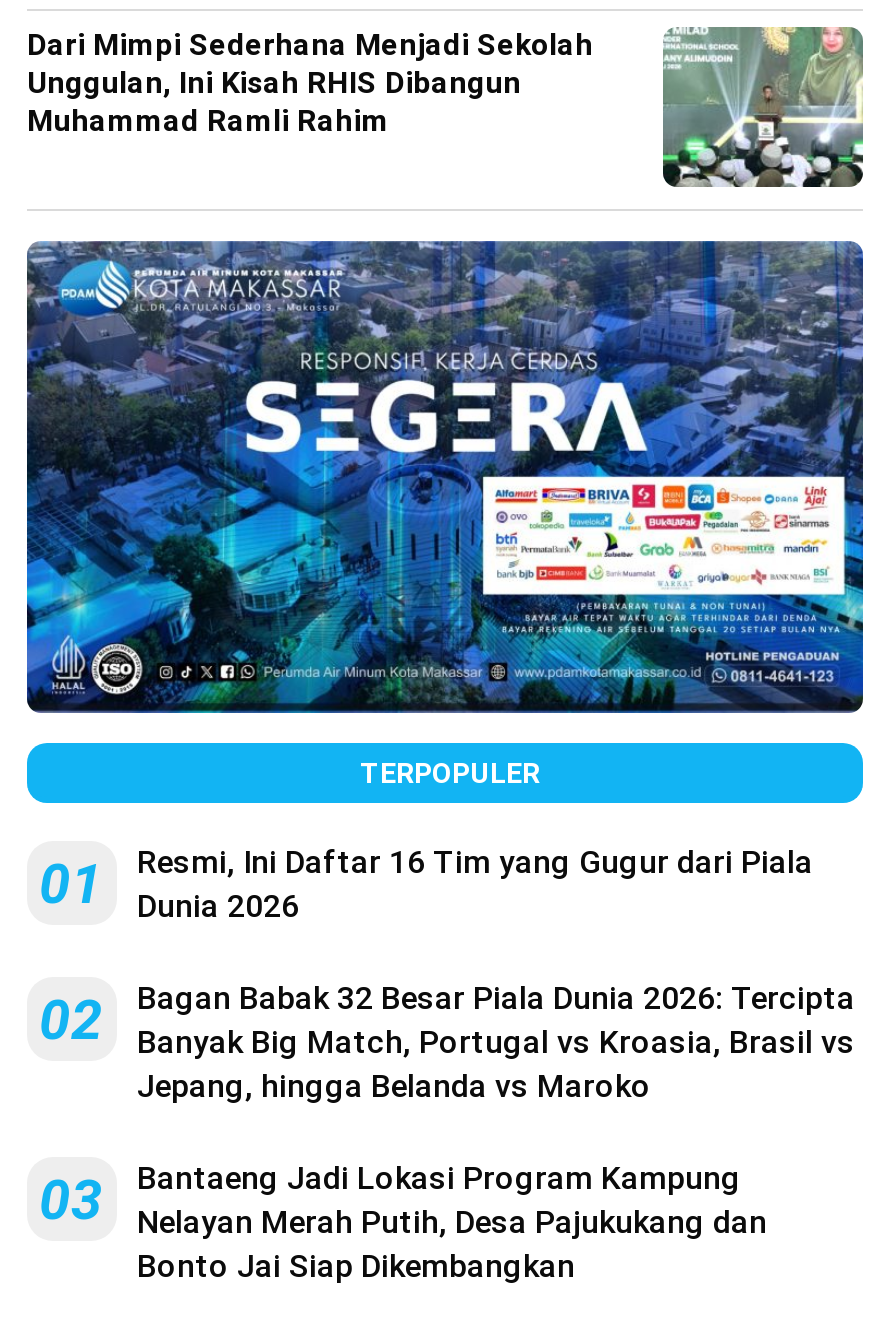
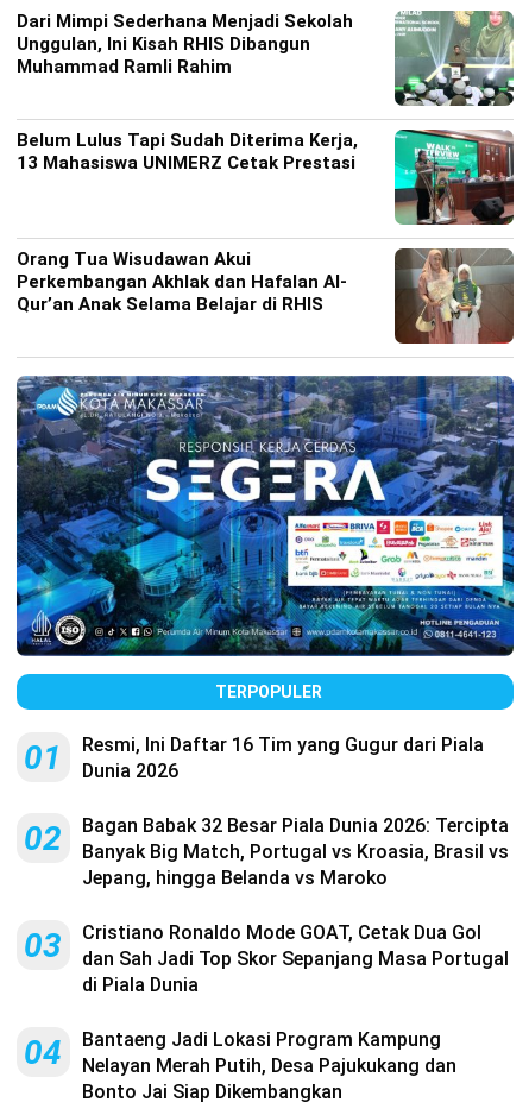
none -> [17,128,515,226] [image] | Belum Lulus Tapi Sudah Diterima Kerja, | 13 Mahasiswa UNIMERZ Cetak Prestasi
none -> [17,247,515,345] [image] | Orang Tua Wisudawan Akui | Perkembangan Akhlak dan Hafalan Al- | Qur’an Anak Selama Belajar di RHIS
none -> [24,921,509,1072] Cristiano Ronaldo Mode GOAT, Cetak Dua Gol | dan Sah Jadi Top Skor Sepanjang Masa Portugal | di Piala Dunia | 04

